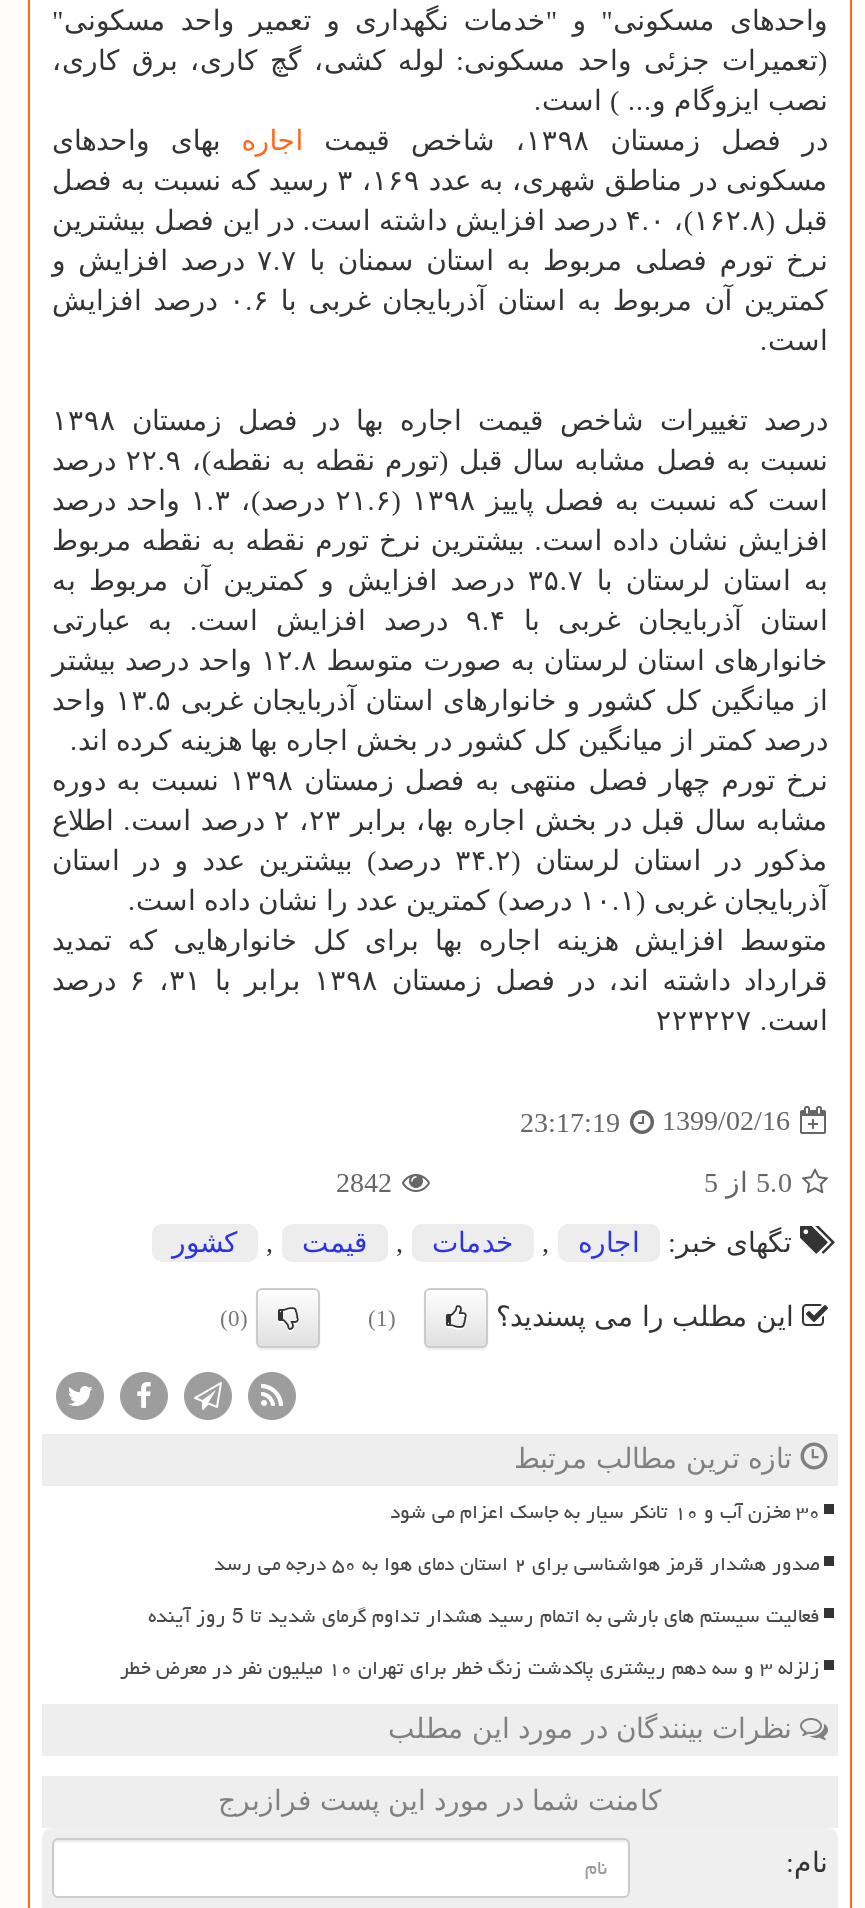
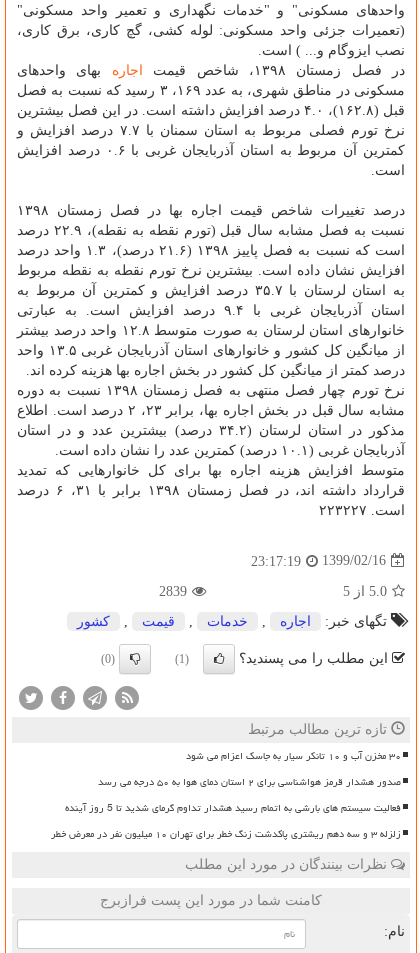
[336,1167,392,1197] 2842 -> [159,583,187,598] 2839

